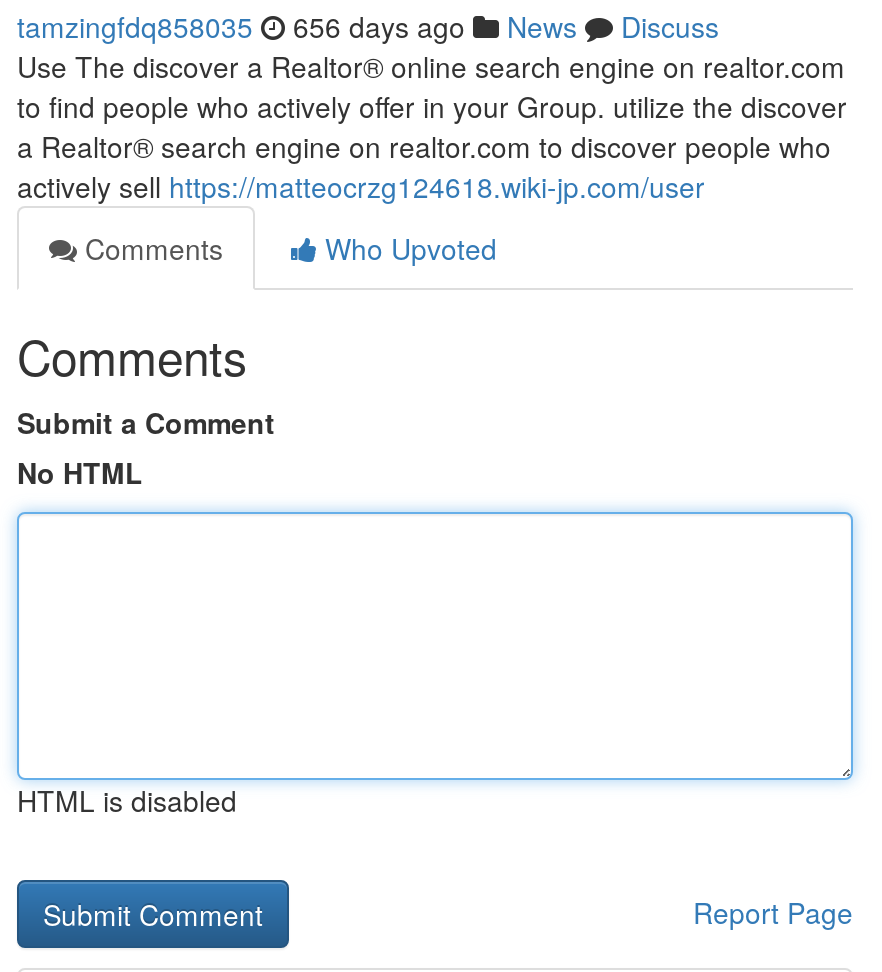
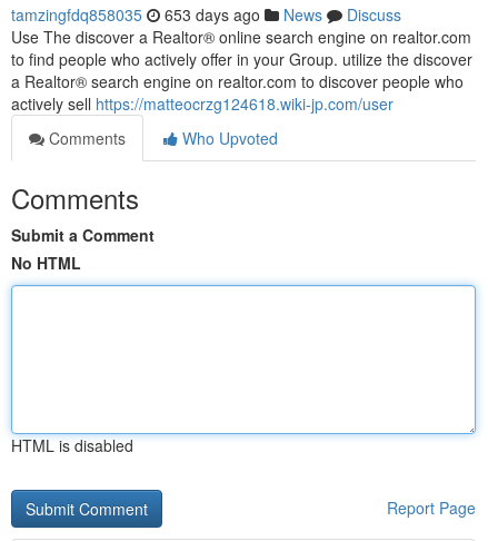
[17,6,719,46] tamzingfdq858035 656 days ago News Discuss -> [11,3,401,26] tamzingfdq858035 653 days ago News Discuss

